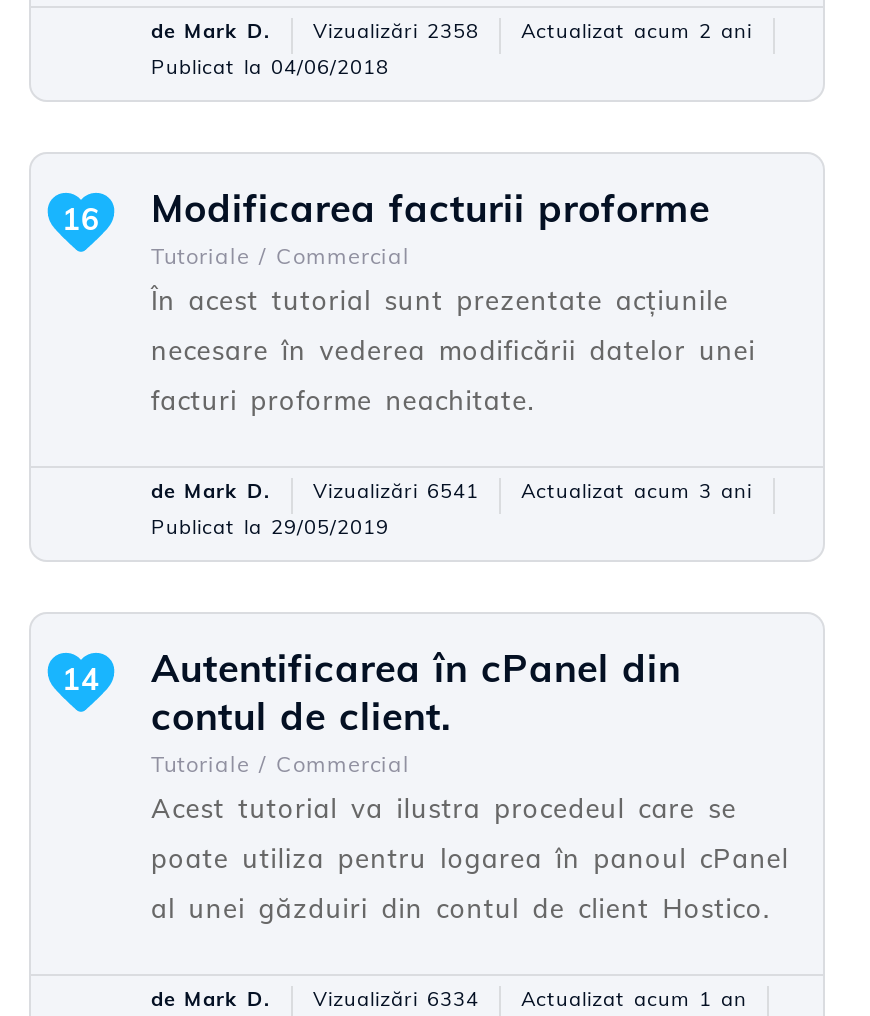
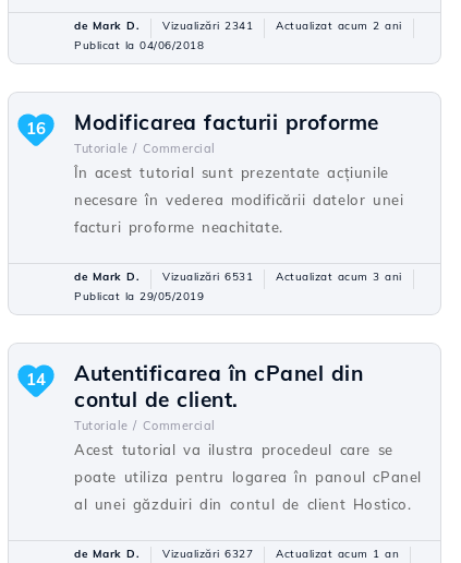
[151,17,752,43] de Mark D. Vizualizări 2358 Actualizat acum 2 ani -> [74,18,402,32] de Mark D. Vizualizări 2341 Actualizat acum 2 ani
[151,477,752,503] de Mark D. Vizualizări 6541 Actualizat acum 3 ani -> [74,269,402,283] de Mark D. Vizualizări 6531 Actualizat acum 3 ani
[151,985,747,1011] de Mark D. Vizualizări 6334 Actualizat acum 1 an -> [74,546,399,560] de Mark D. Vizualizări 6327 Actualizat acum 1 an

